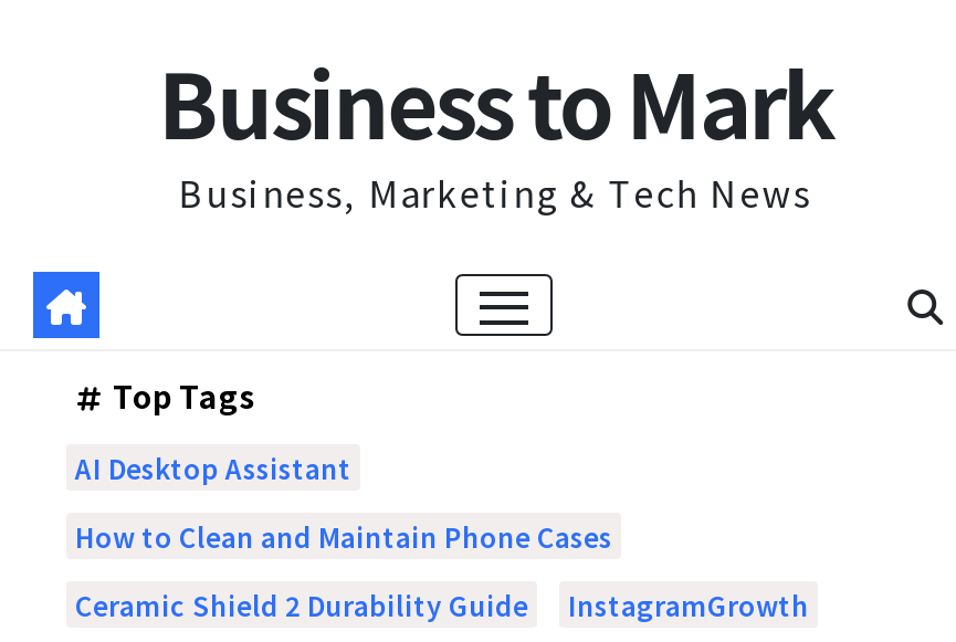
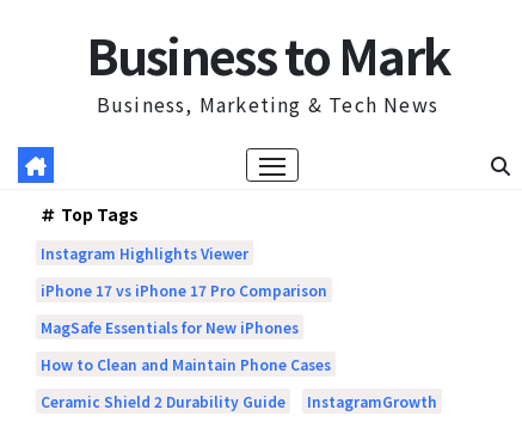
[75,450,351,487] AI Desktop Assistant -> [41,243,327,338] Instagram Highlights Viewer | iPhone 17 vs iPhone 17 Pro Comparison | MagSafe Essentials for New iPhones

